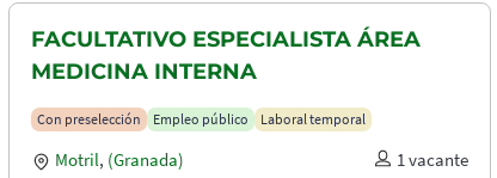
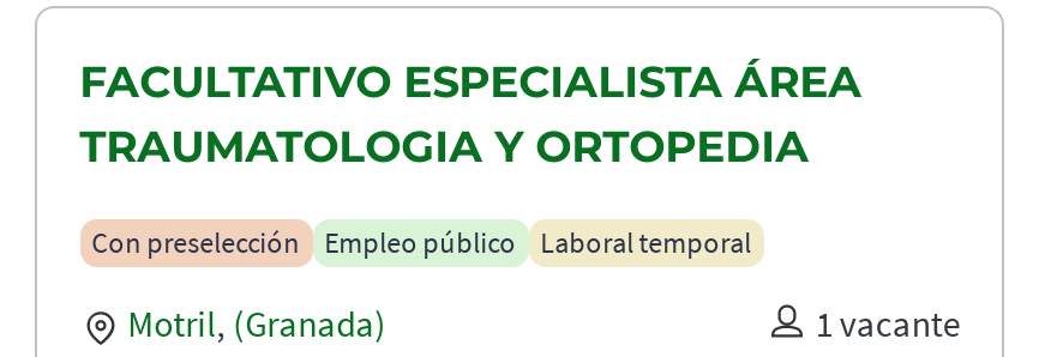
[31,59,256,85] MEDICINA INTERNA -> [79,120,809,173] TRAUMATOLOGIA Y ORTOPEDIA

